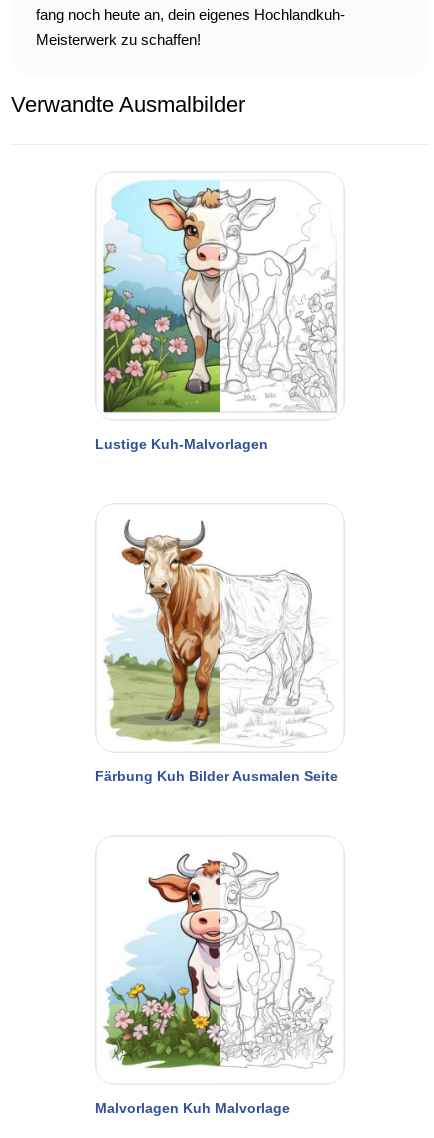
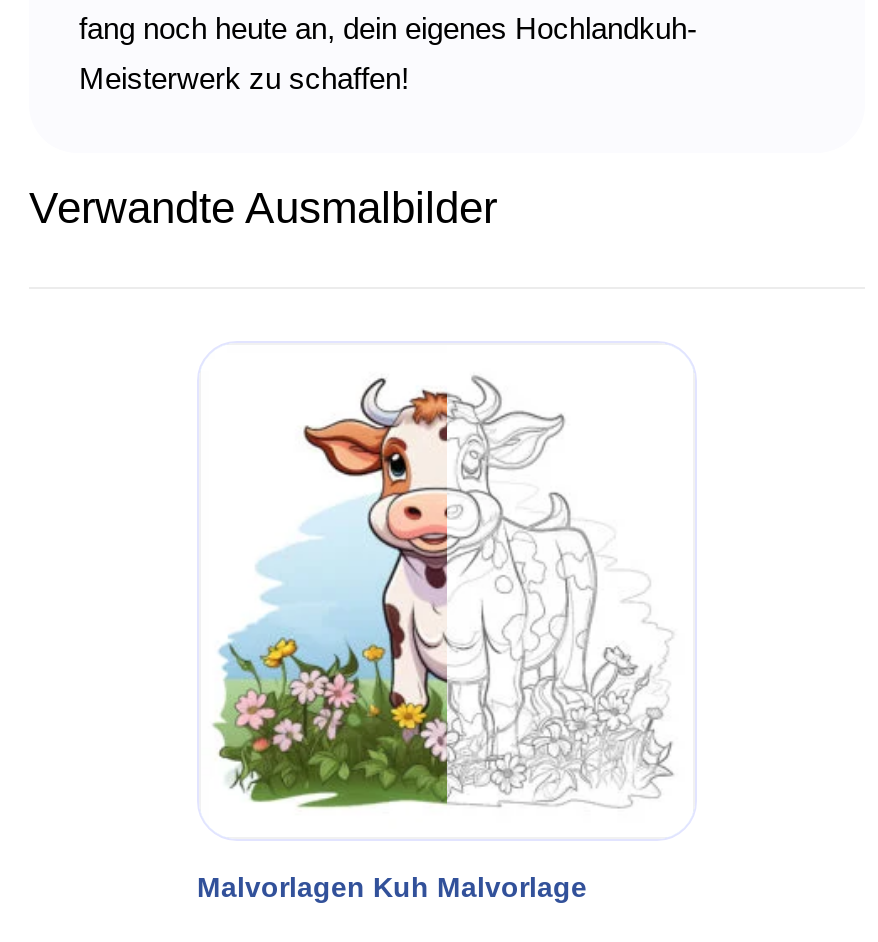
[95,180,337,452] [image] | Lustige Kuh-Malvorlagen -> none
[95,519,338,784] [image] | Färbung Kuh Bilder Ausmalen Seite -> none

